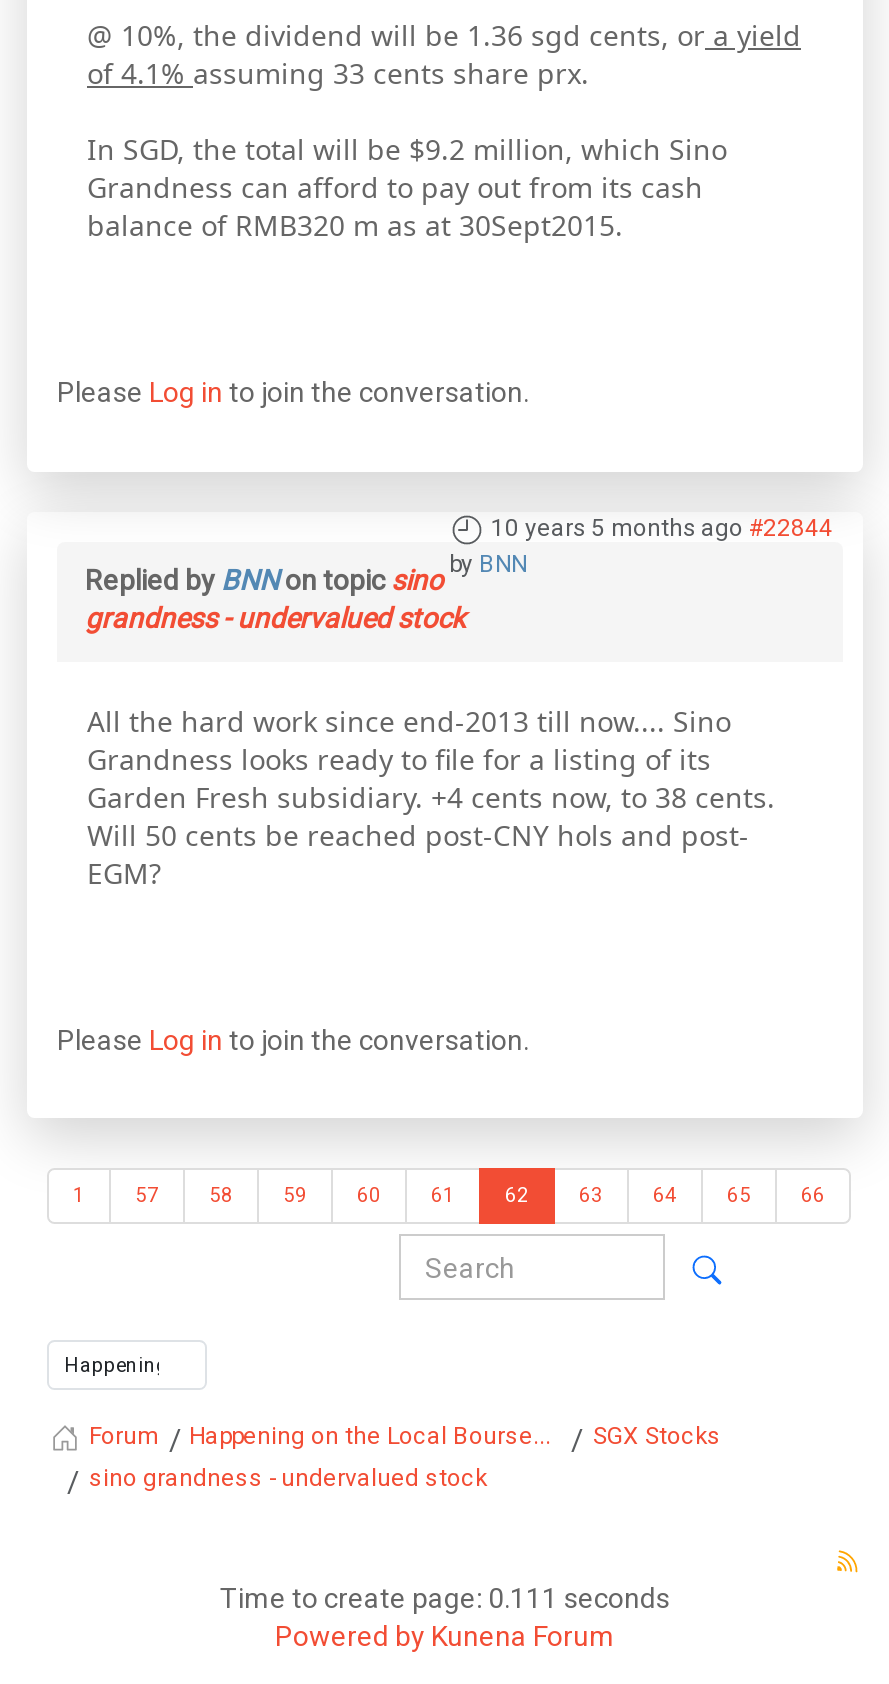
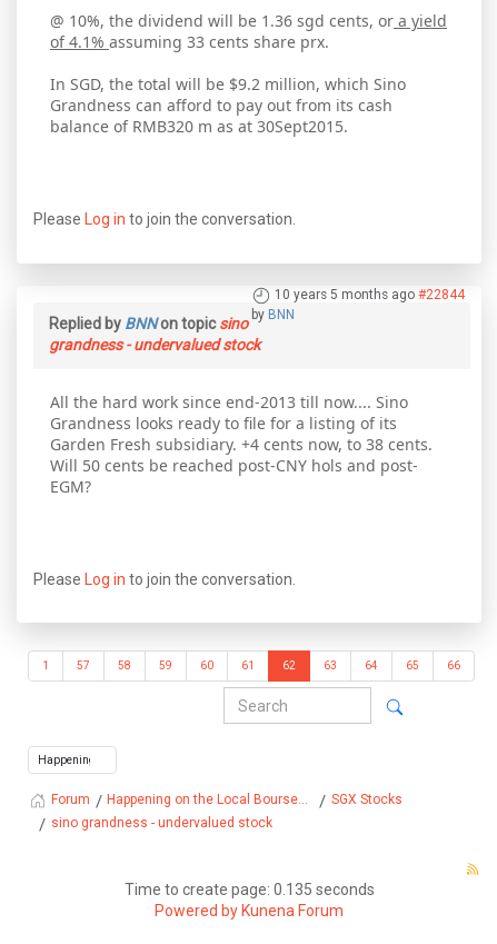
[220,1582,670,1614] Time to create page: 0.111 seconds -> [124,880,374,898] Time to create page: 0.135 seconds

